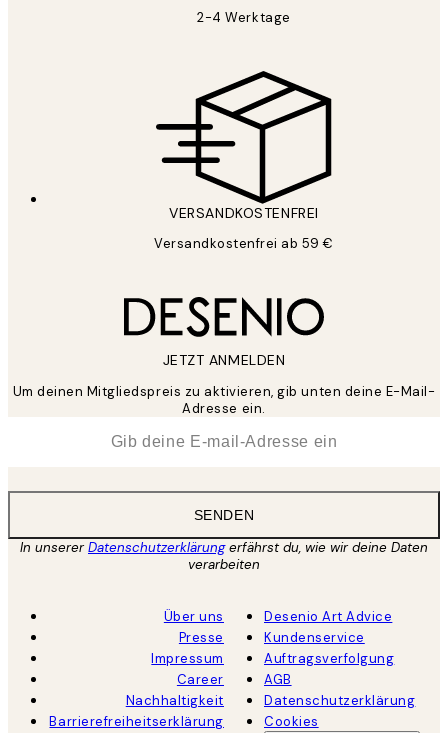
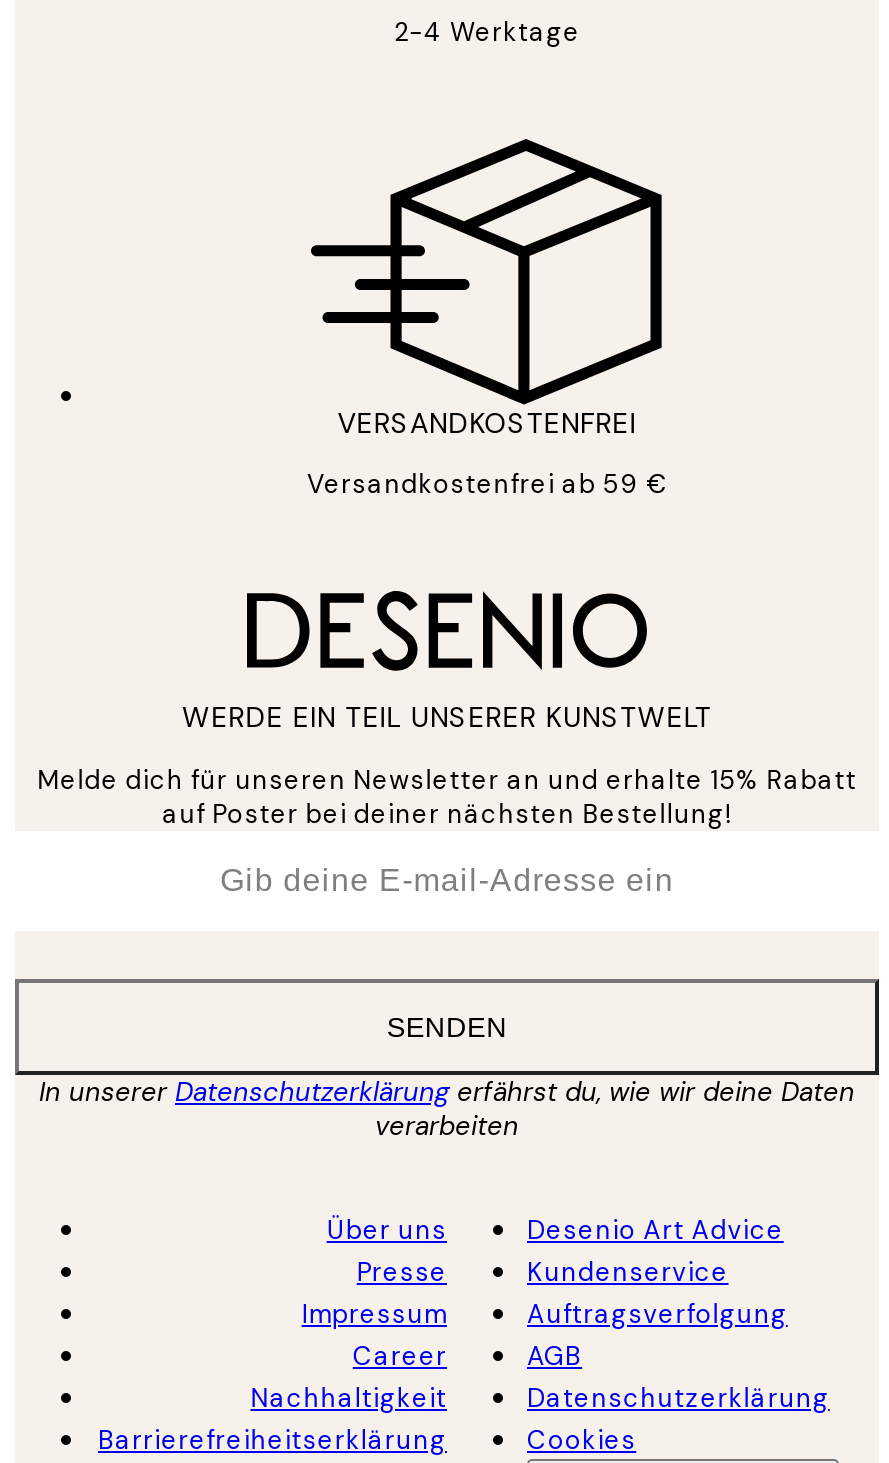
[163,351,285,369] JETZT ANMELDEN -> [182,700,712,736] WERDE EIN TEIL UNSERER KUNSTWELT
[13,383,435,417] Um deinen Mitgliedspreis zu aktivieren, gib unten deine E-Mail- | Adresse ein. -> [37,764,857,832] Melde dich für unseren Newsletter an und erhalte 15% Rabatt | auf Poster bei deiner nächsten Bestellung!

